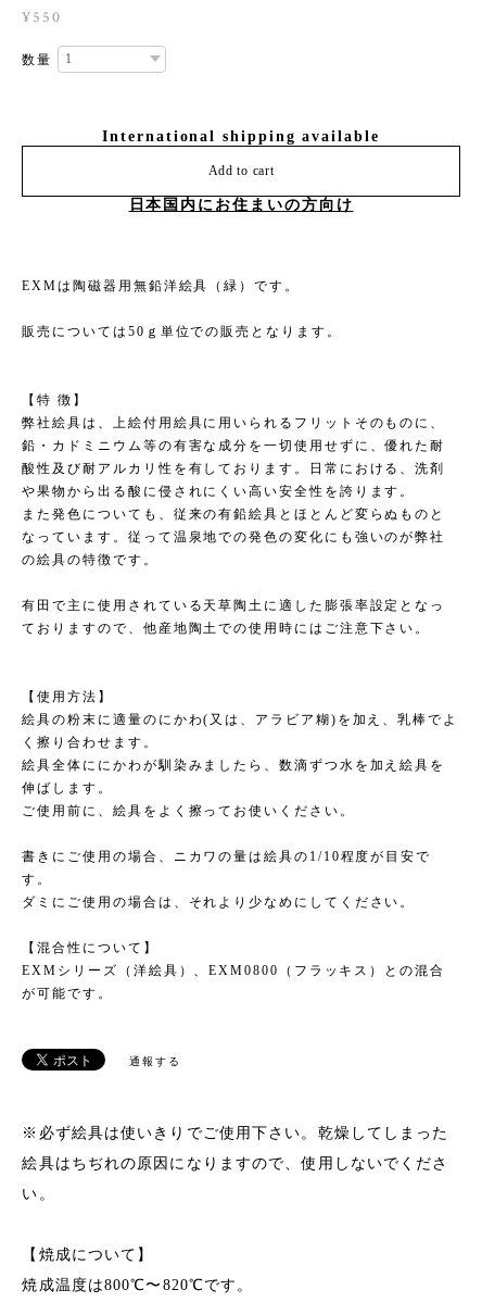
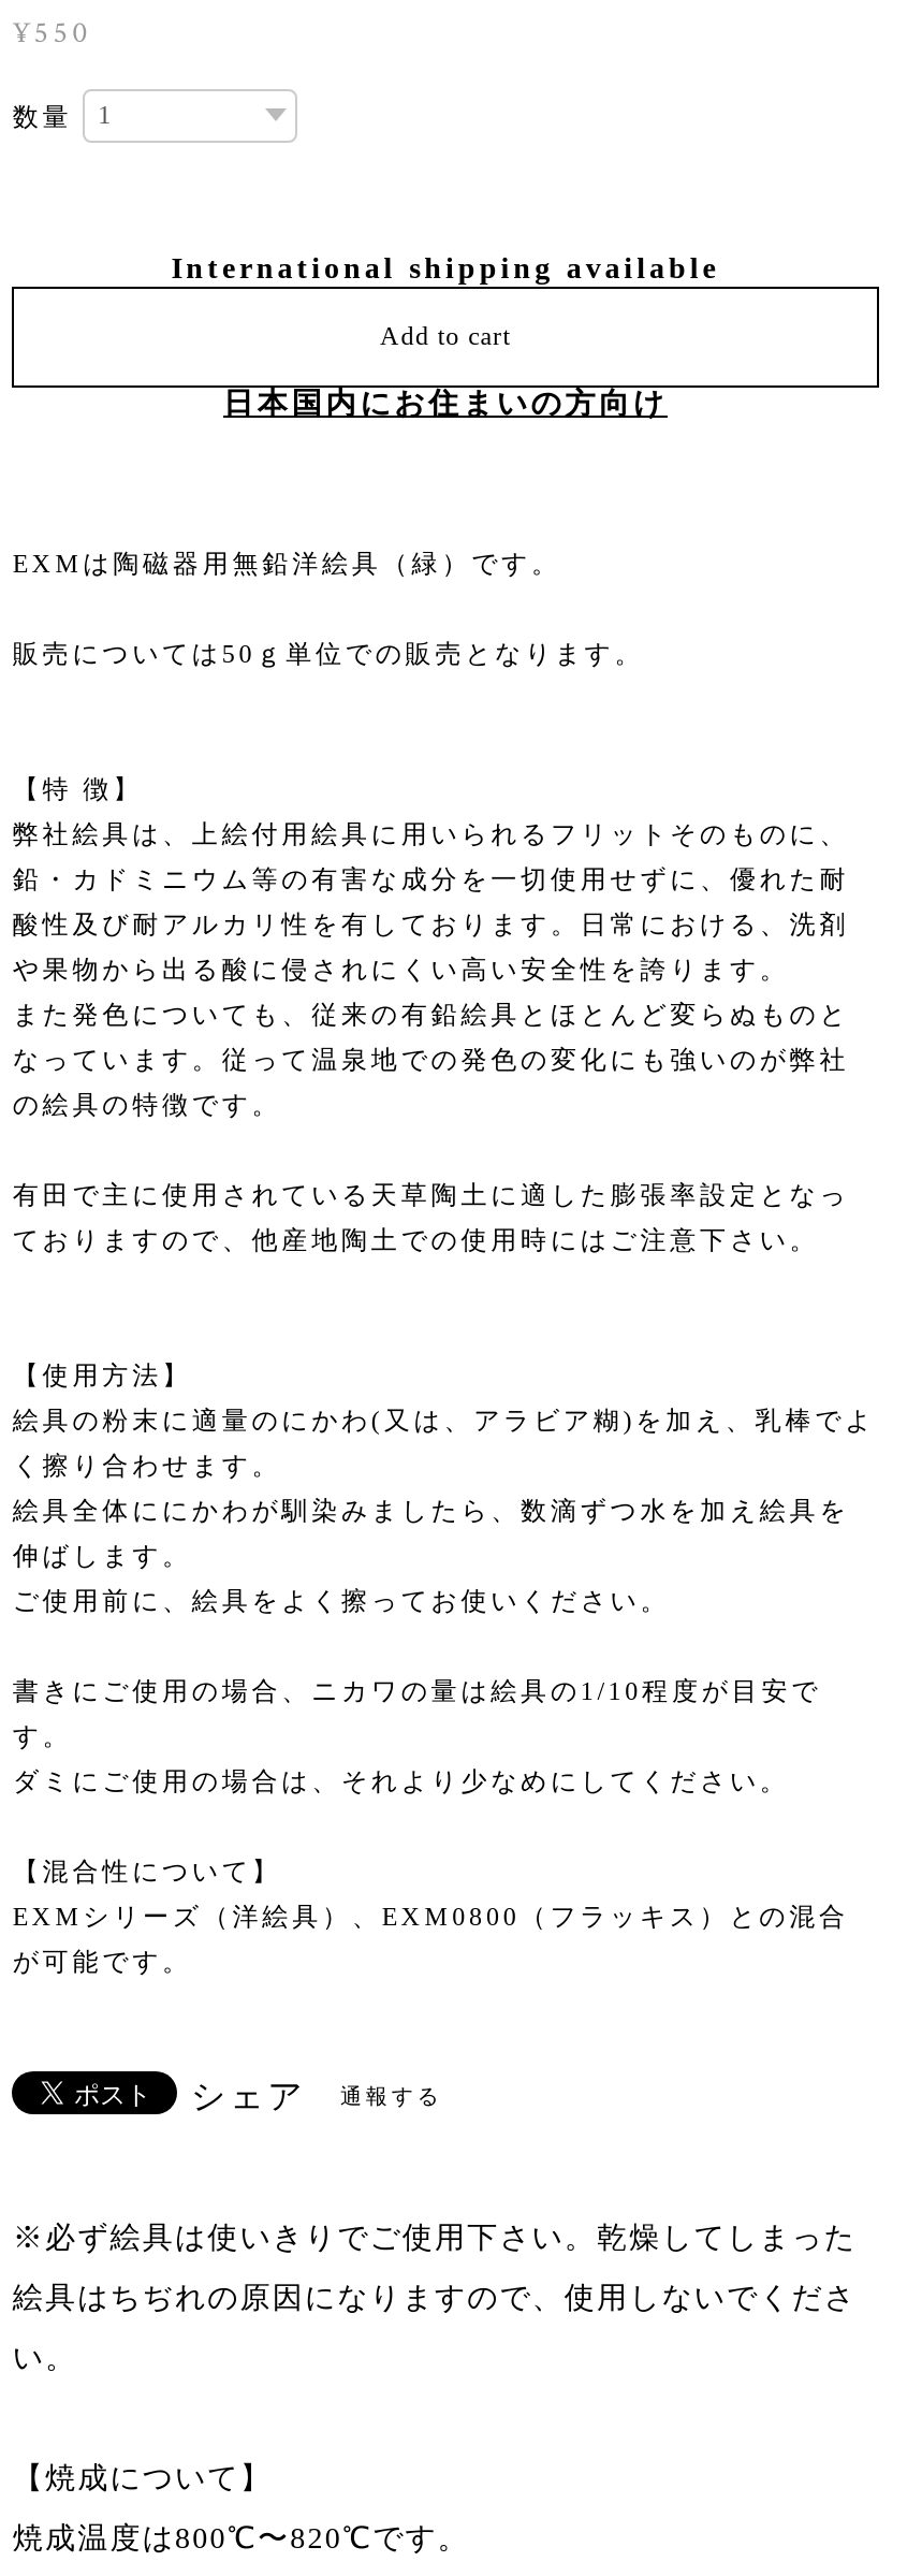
none -> [191,2077,306,2114] シェア

